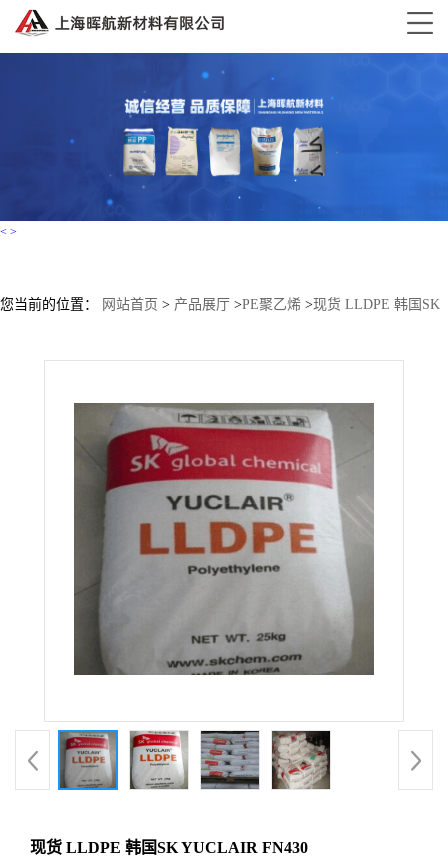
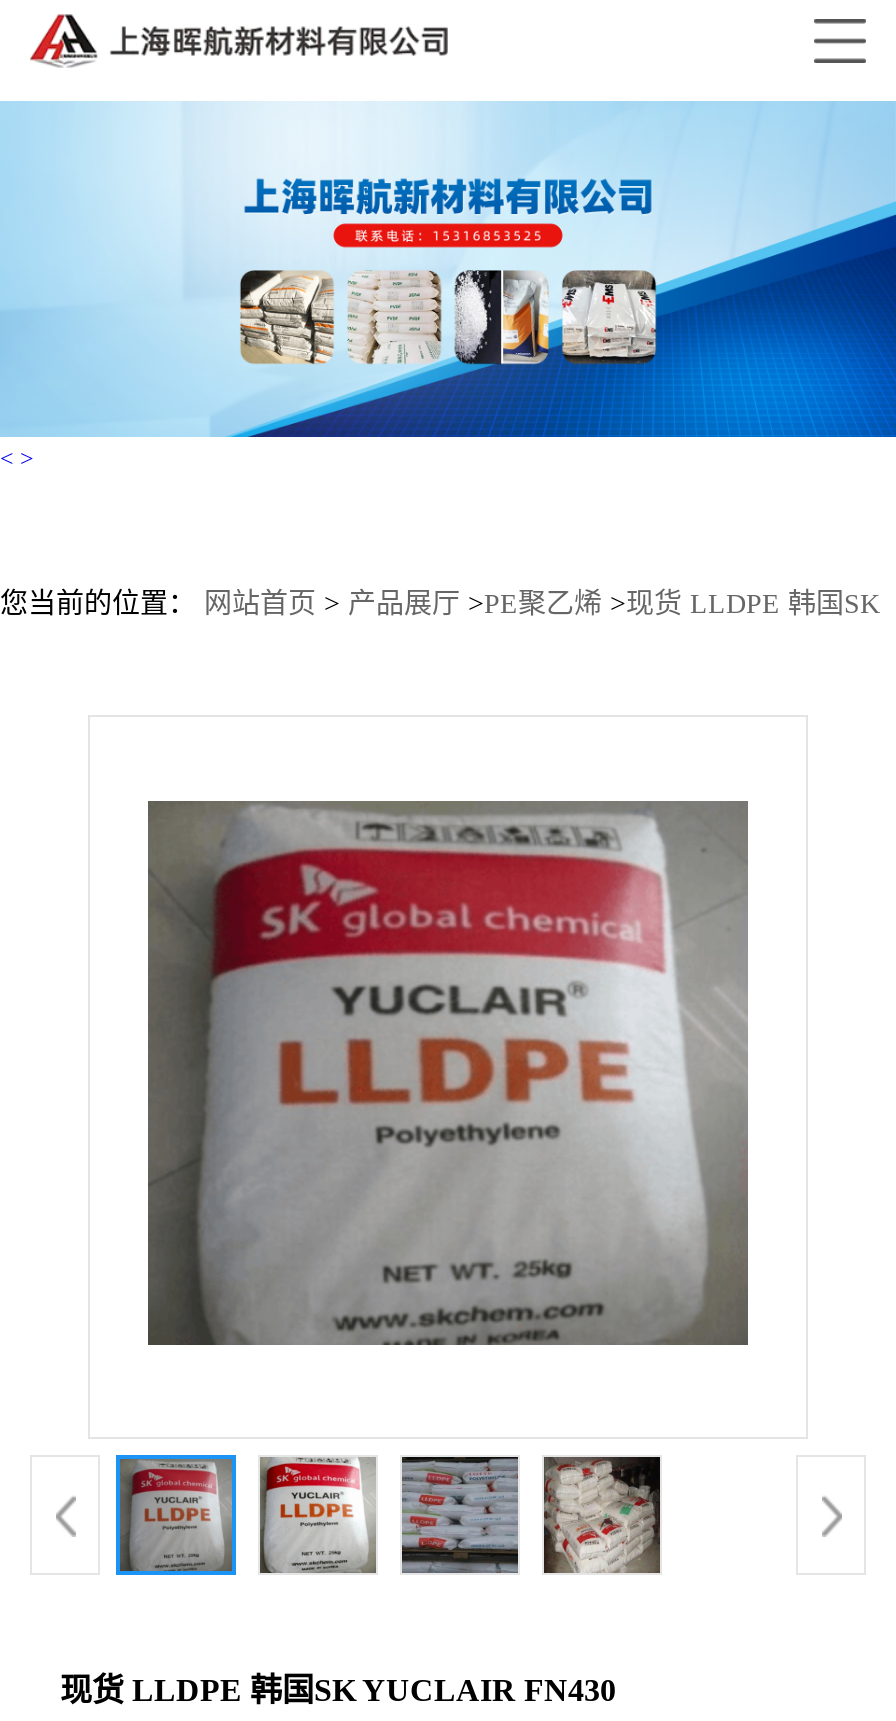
[3,52,445,222] [image] -> [6,101,890,439] [image]

